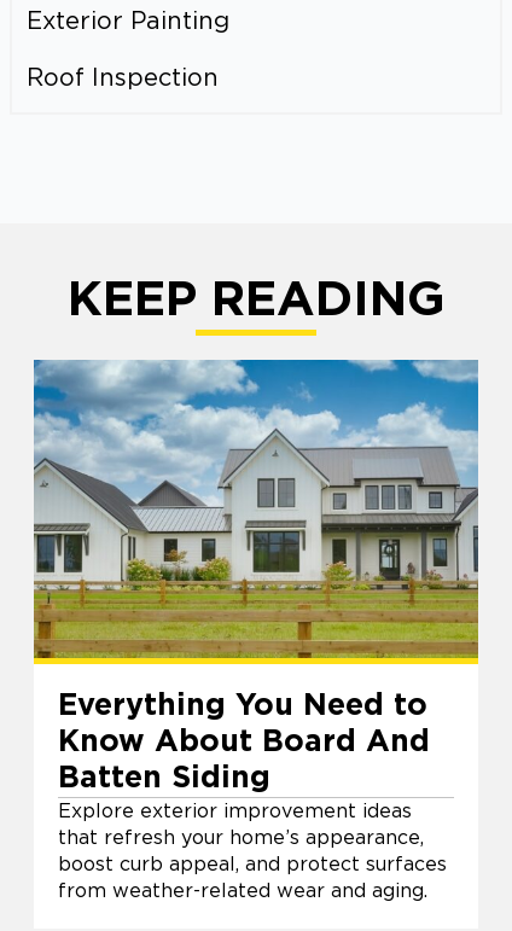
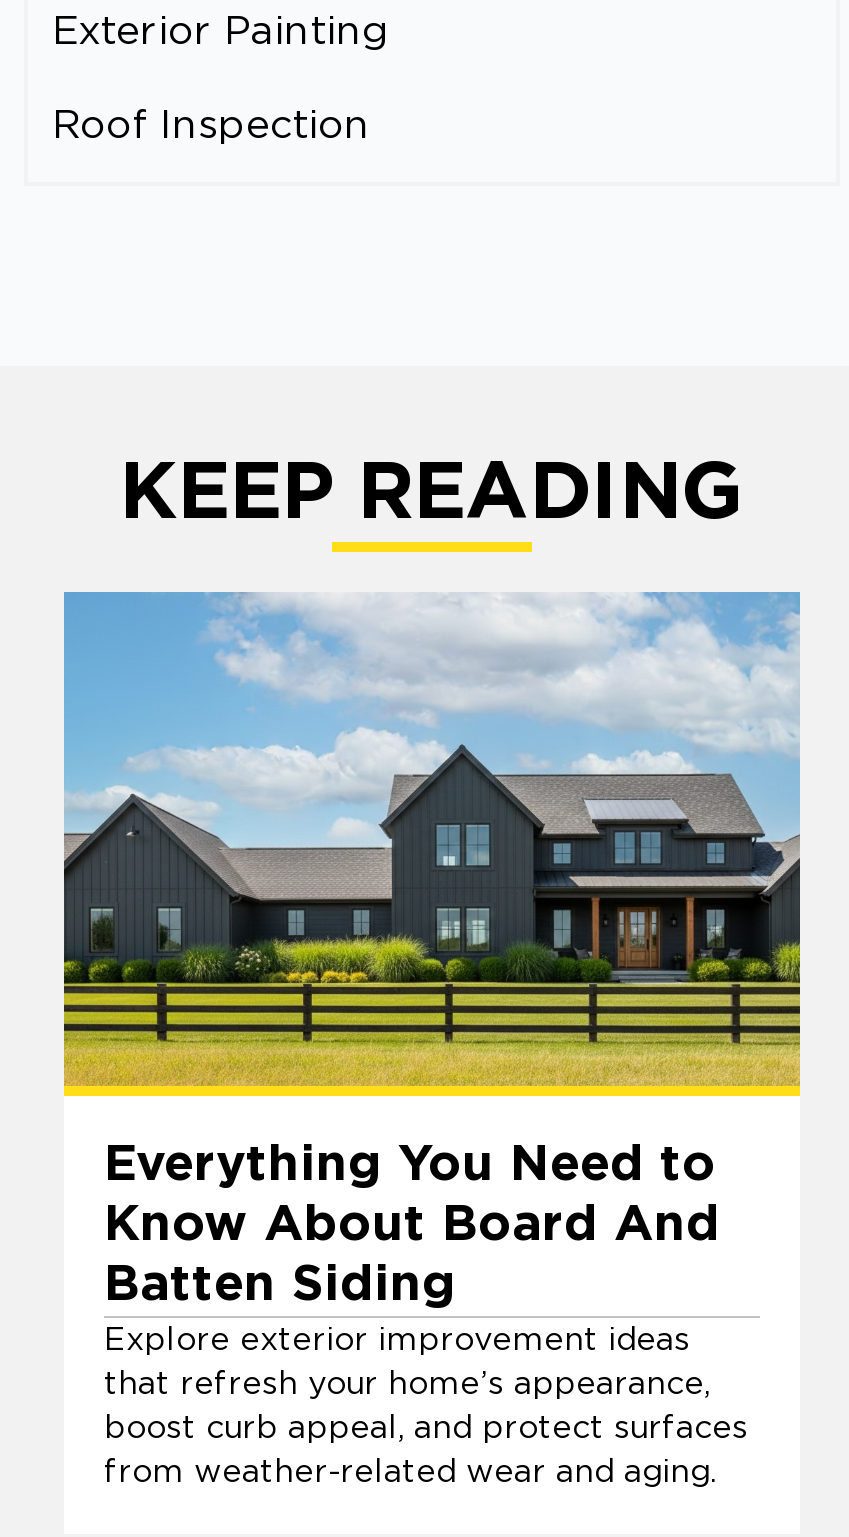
[33,359,479,659] [image] -> [62,591,802,1097] [image]

